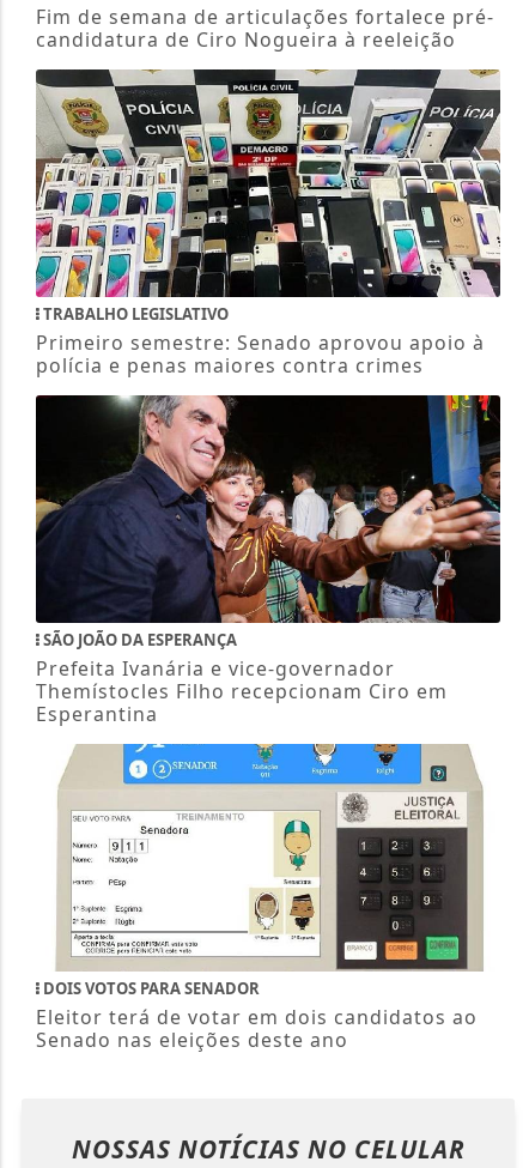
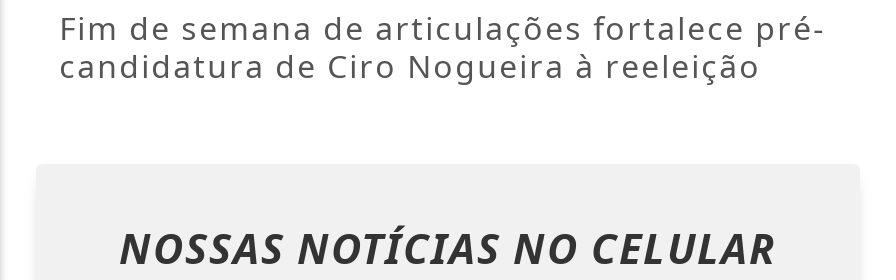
[35,68,501,378] [image] | TRABALHO LEGISLATIVO | Primeiro semestre: Senado aprovou apoio à | polícia e penas maiores contra crimes -> none
[35,394,501,727] [image] | SÃO JOÃO DA ESPERANÇA | Prefeita Ivanária e vice-governador | Themístocles Filho recepcionam Ciro em | Esperantina -> none
[35,743,484,1053] [image] | DOIS VOTOS PARA SENADOR | Eleitor terá de votar em dois candidatos ao | Senado nas eleições deste ano -> none

